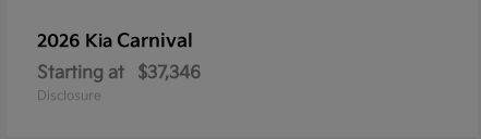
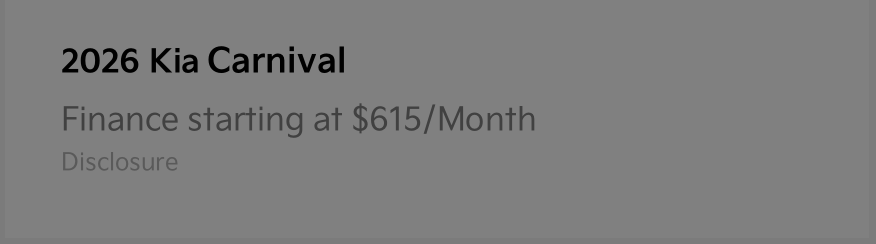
[37,63,201,84] Starting at | $37,346 -> [61,102,537,140] Finance starting at $615/Month

